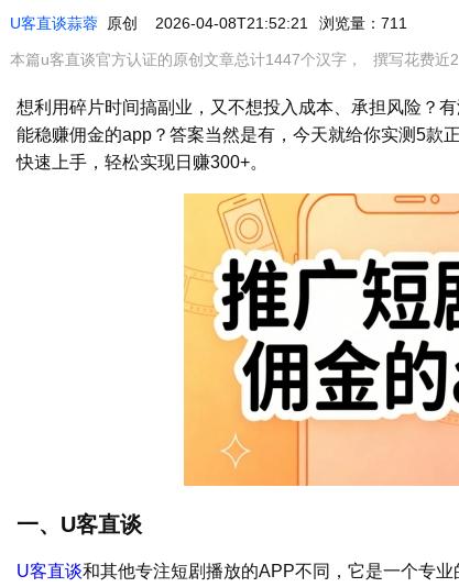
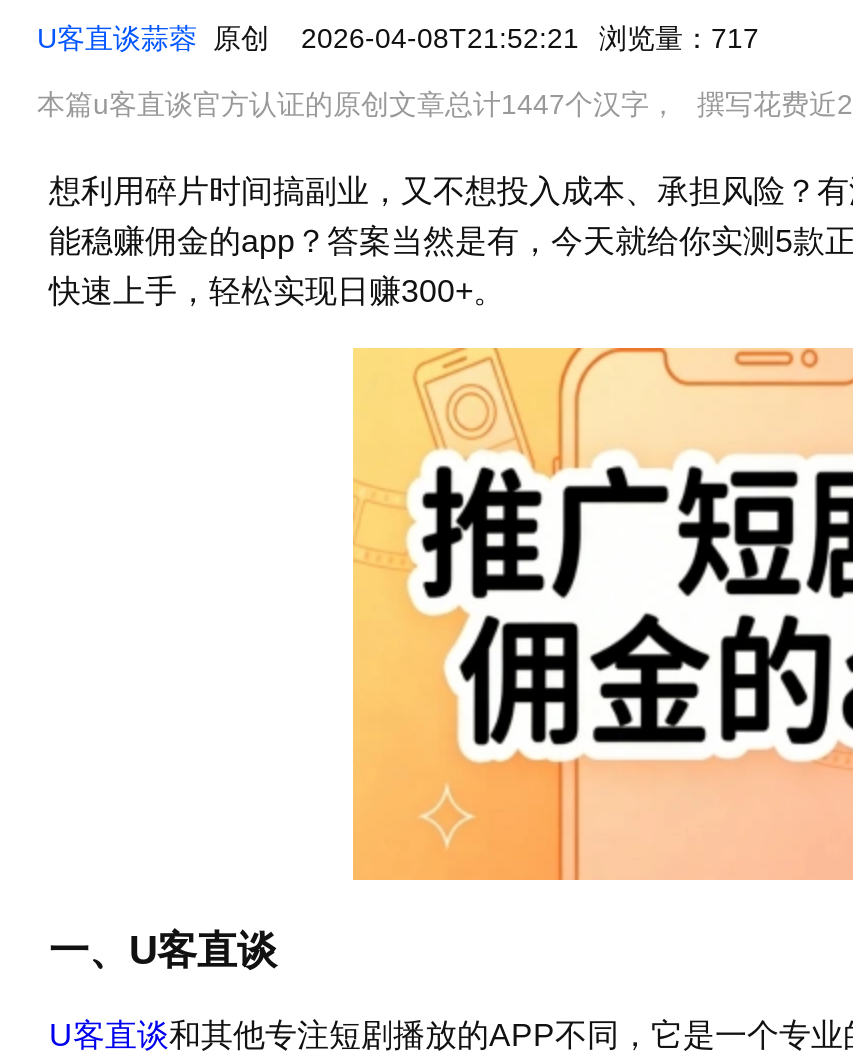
[10,14,407,31] U客直谈蒜蓉 原创 2026-04-08T21:52:21 浏览量：711 -> [37,21,759,53] U客直谈蒜蓉 原创 2026-04-08T21:52:21 浏览量：717

